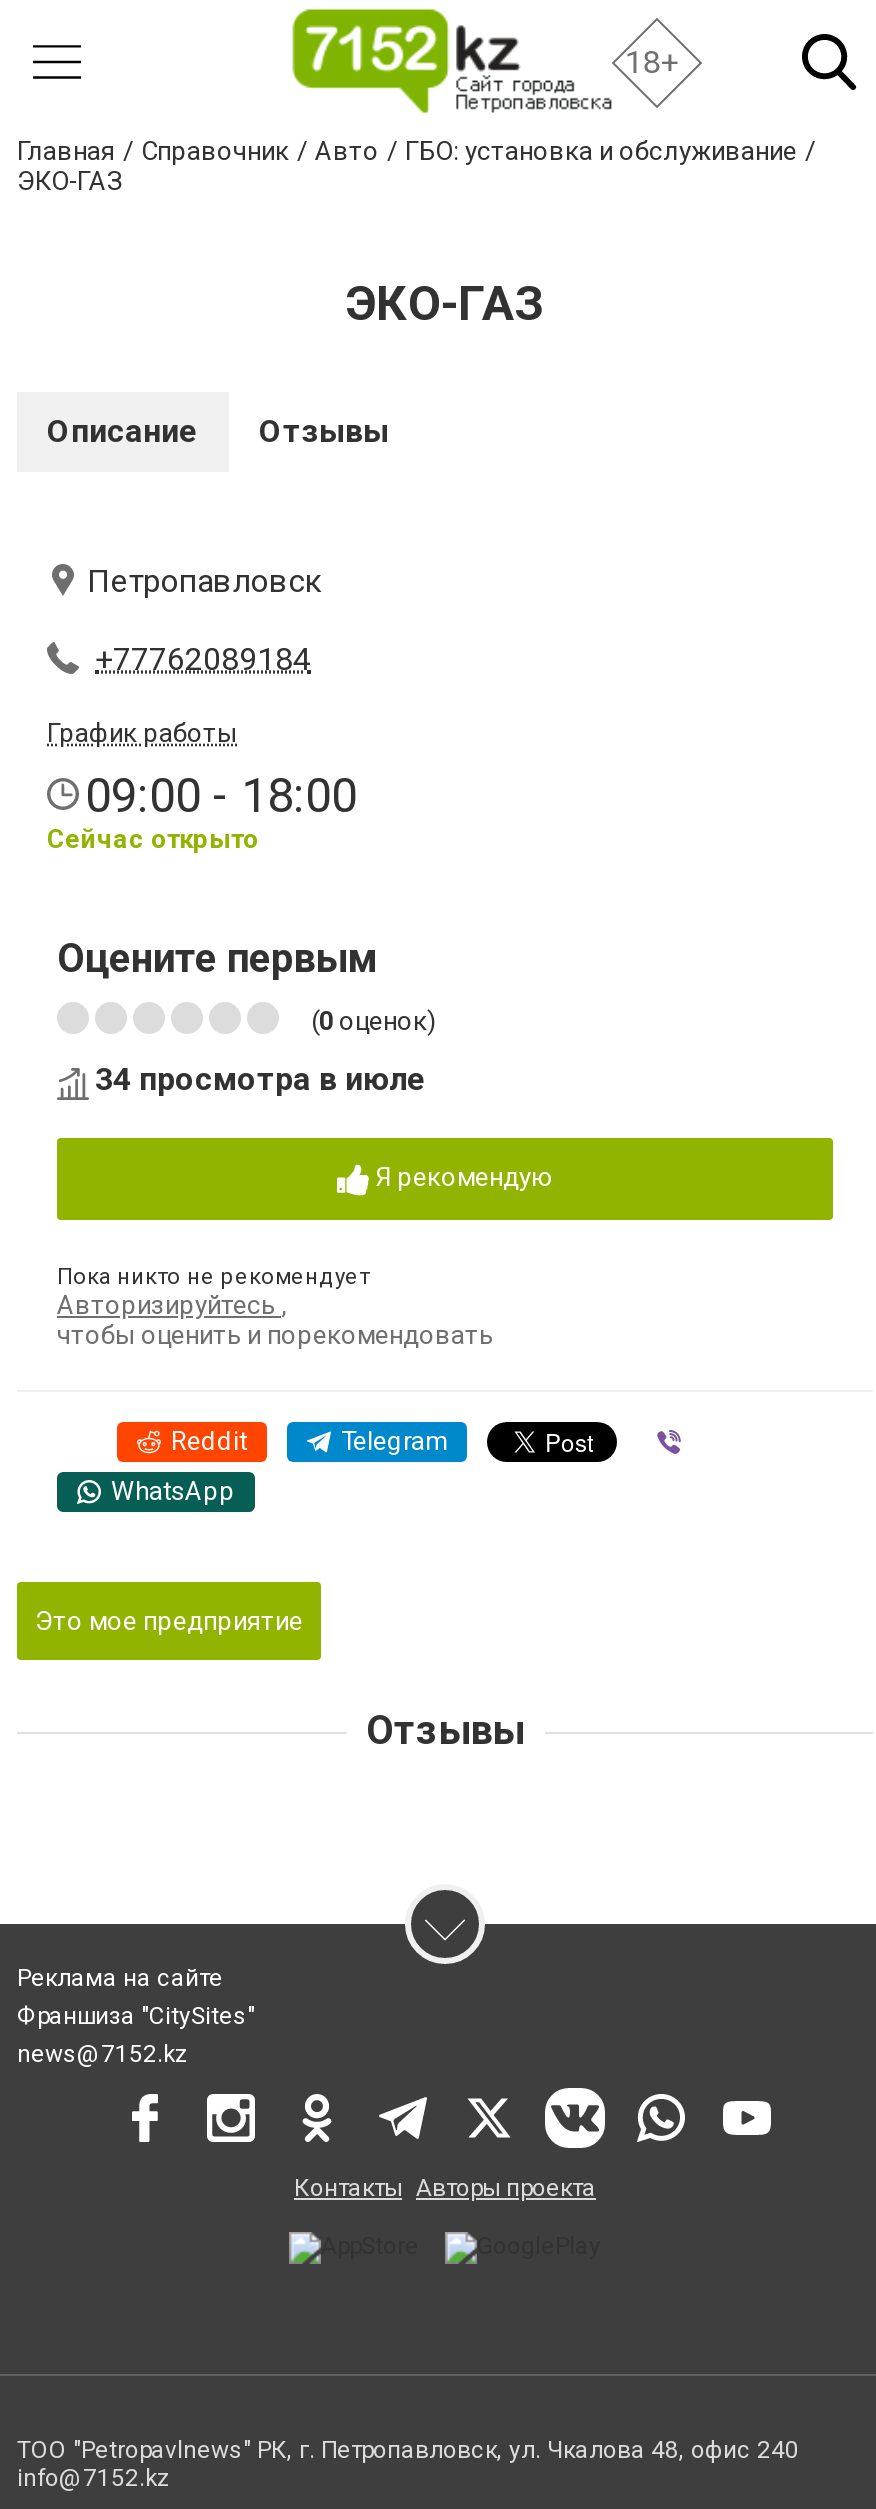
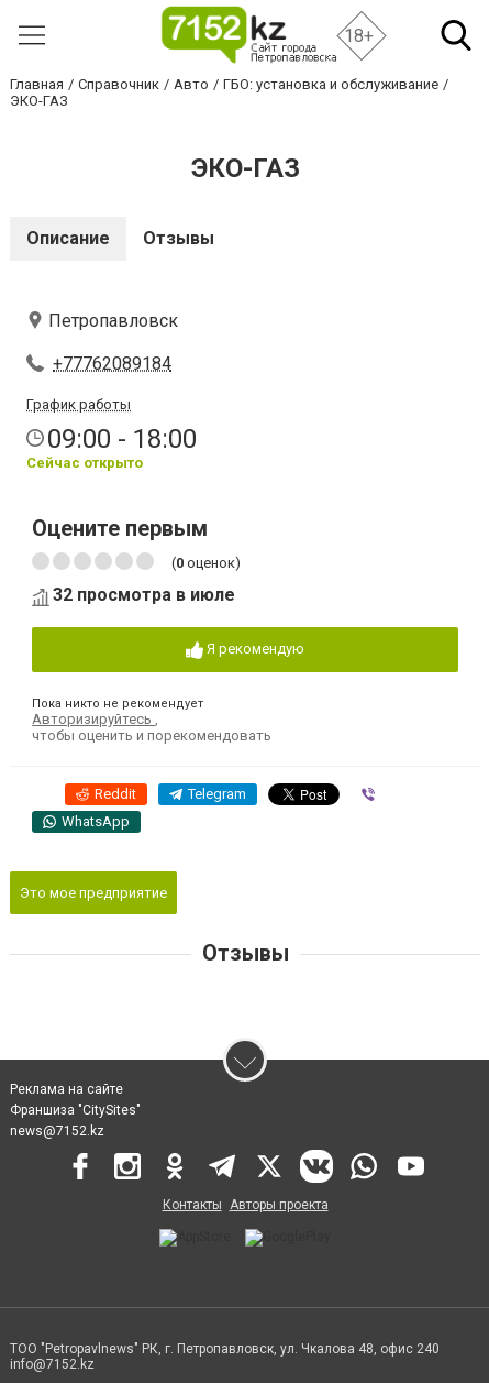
[95,1060,427,1098] 34 просмотра в июле -> [53,584,235,605] 32 просмотра в июле

